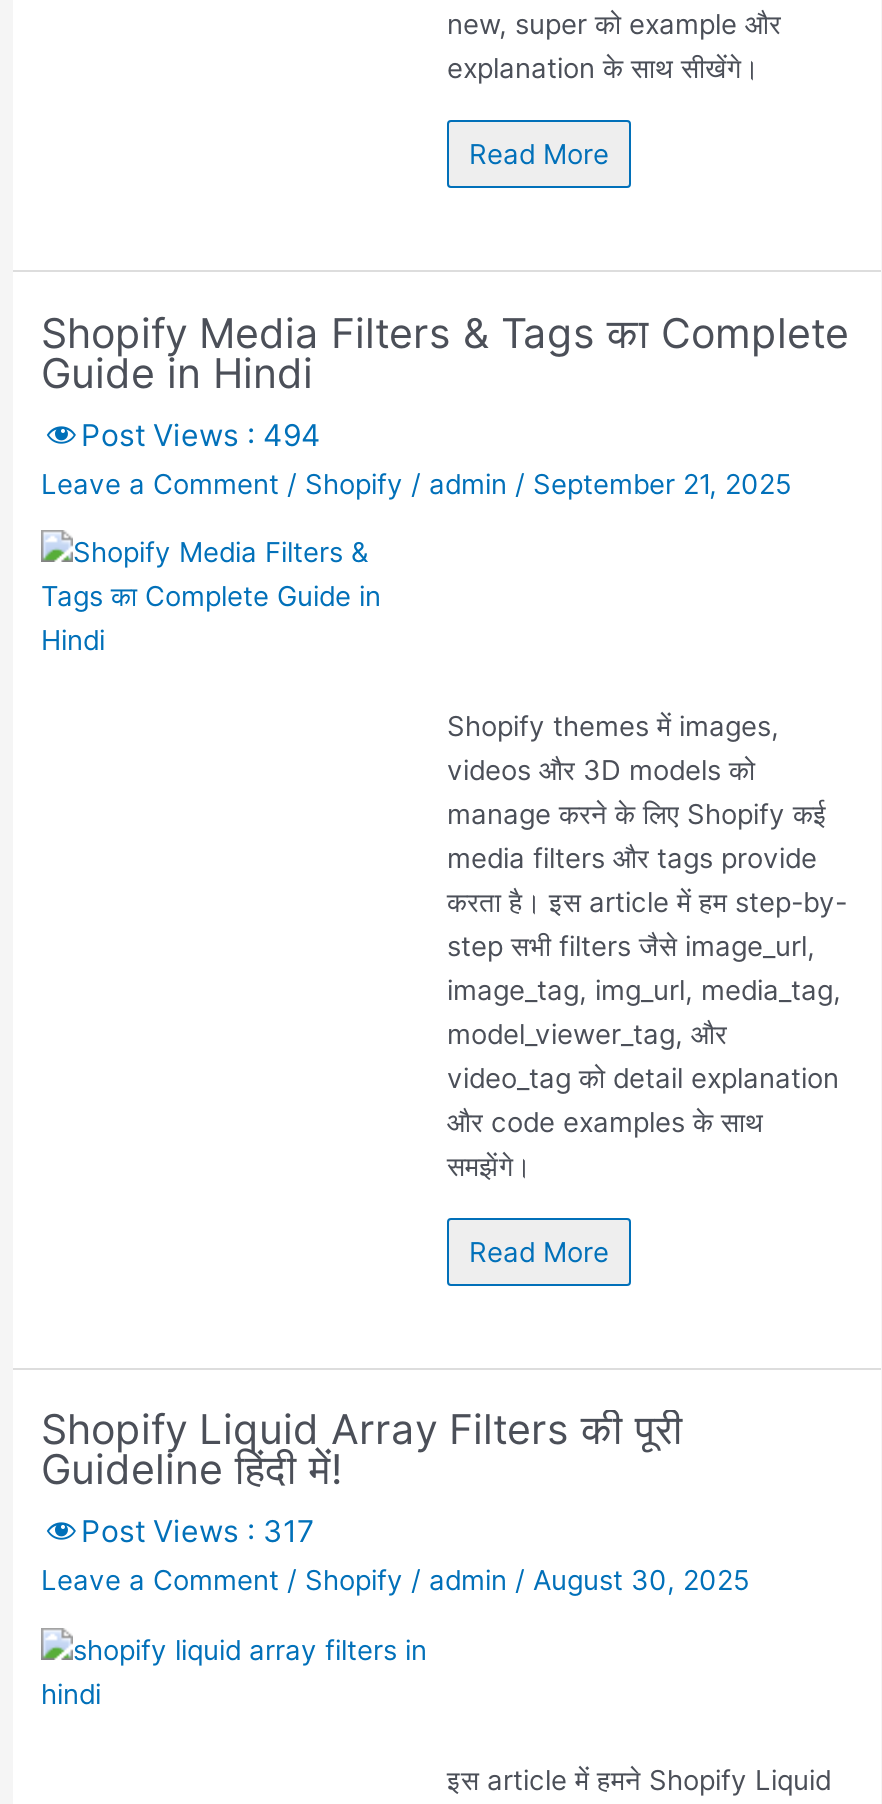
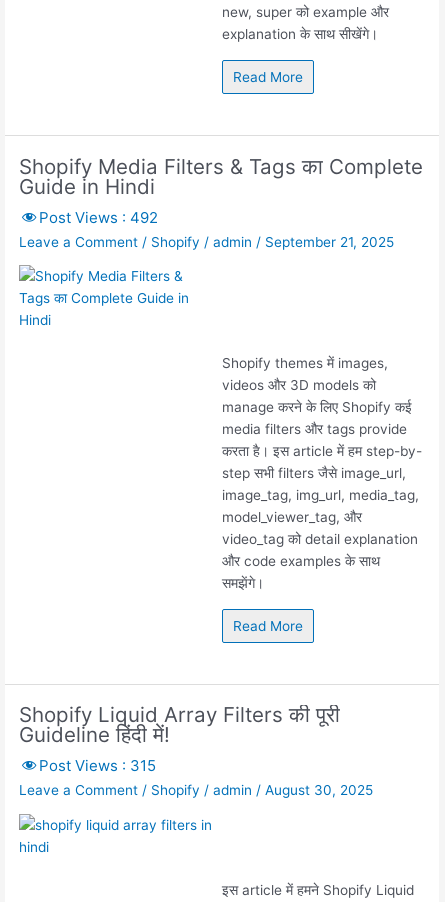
[81,415,321,453] Post Views : 494 -> [39,208,158,227] Post Views : 492
[81,1513,315,1551] Post Views : 317 -> [39,756,156,775] Post Views : 315

